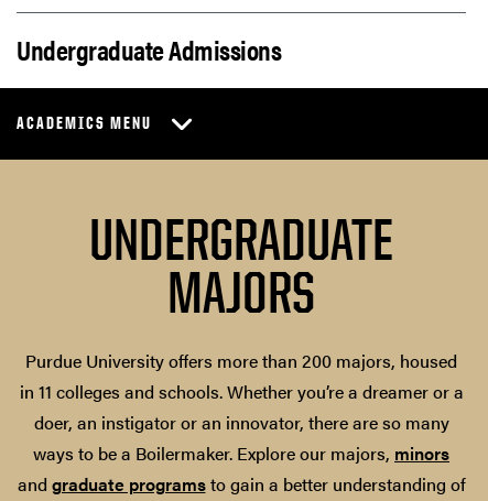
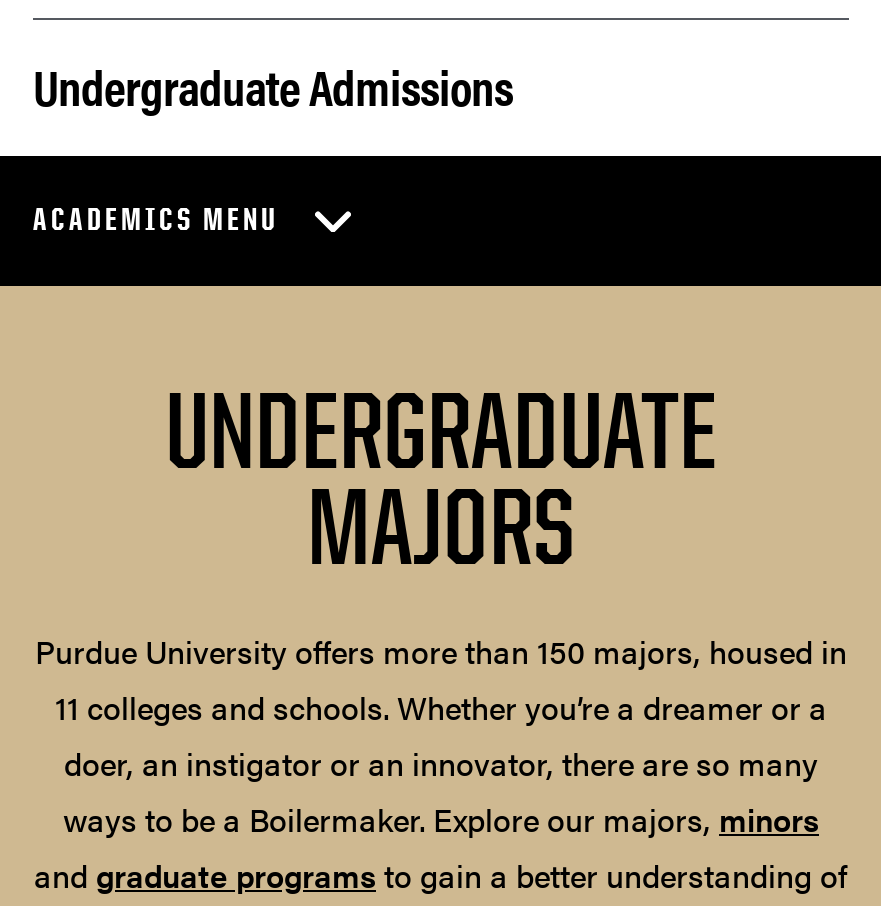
[19,348,463,404] Purdue University offers more than 200 majors, housed | in 11 colleges and schools. Whether you’re a dreamer or a -> [35,628,847,730] Purdue University offers more than 150 majors, housed in | 11 colleges and schools. Whether you’re a dreamer or a

